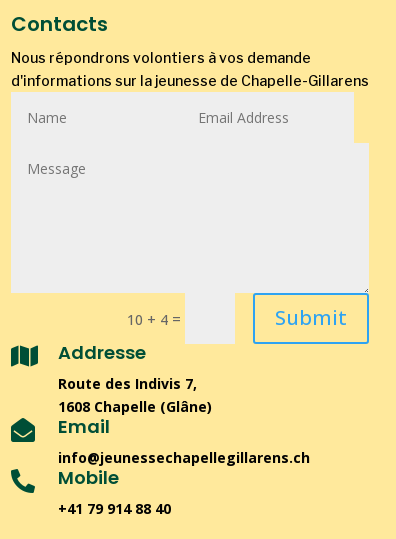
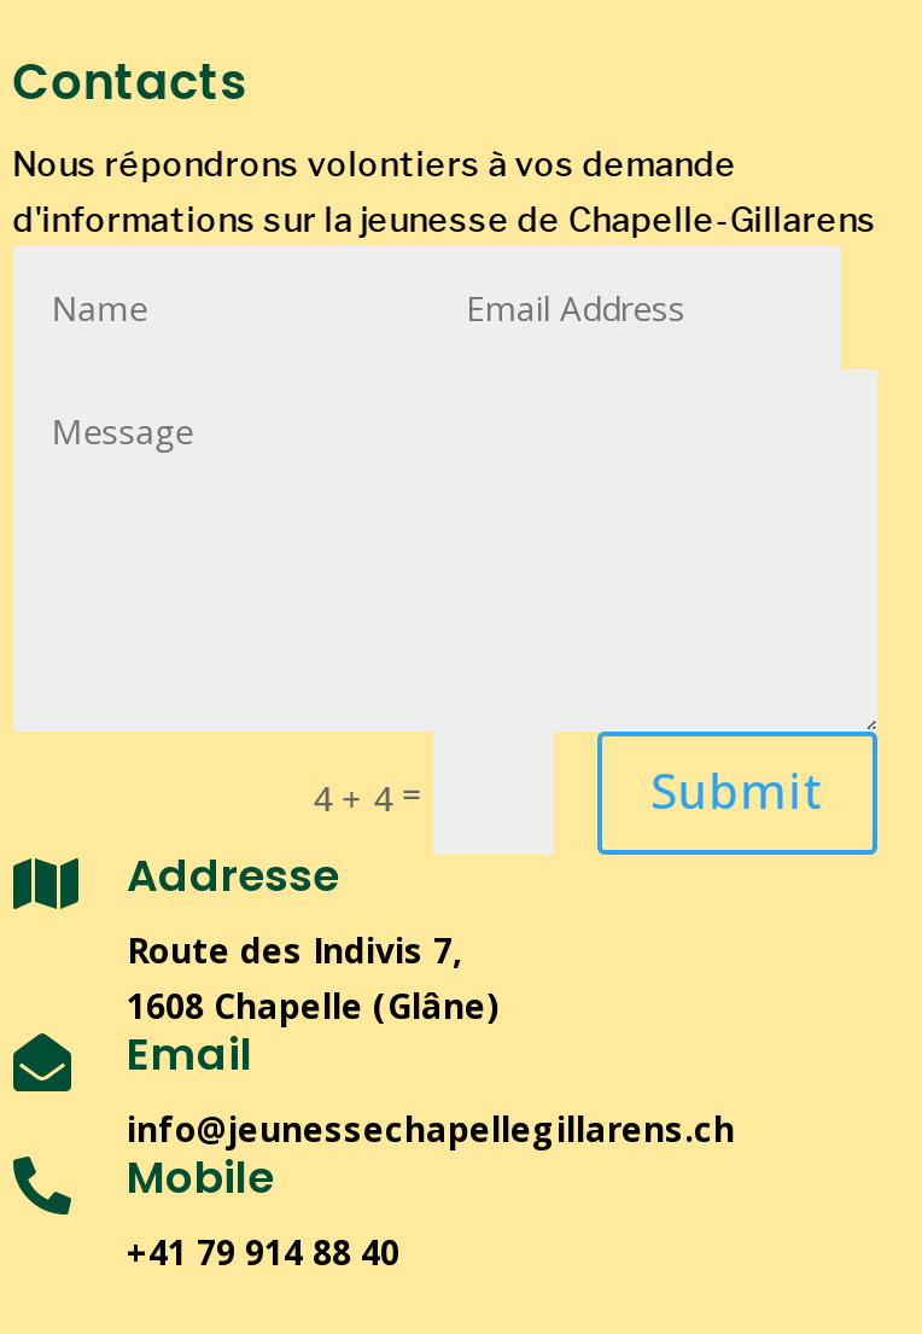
[127,309,185,329] 10 + 4 = -> [313,769,434,820] 4 + 4 =

